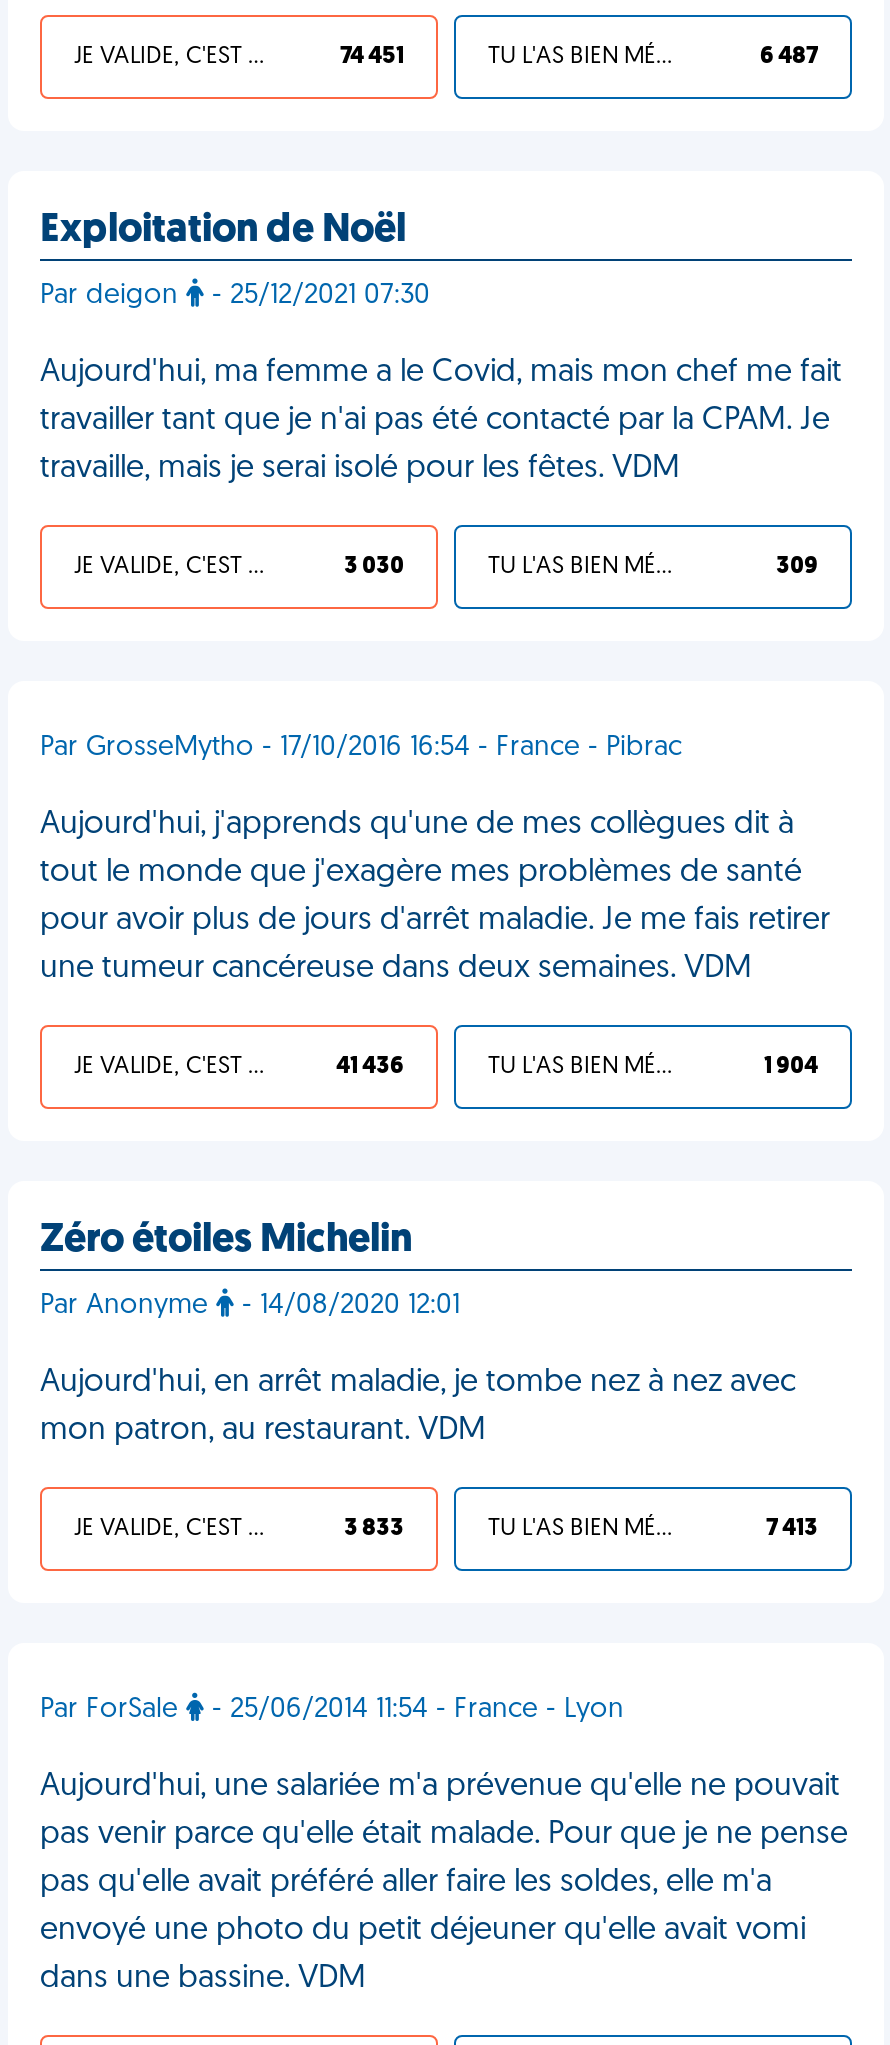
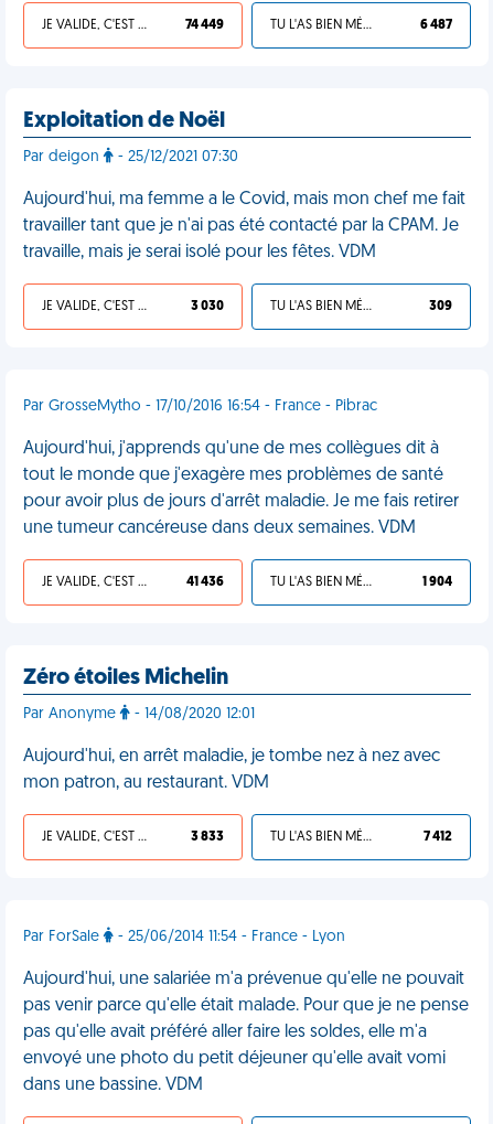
[340,45,404,69] 74 451 -> [185,19,224,32] 74 449
[766,1517,818,1541] 7 413 -> [424,831,452,844] 7 412

